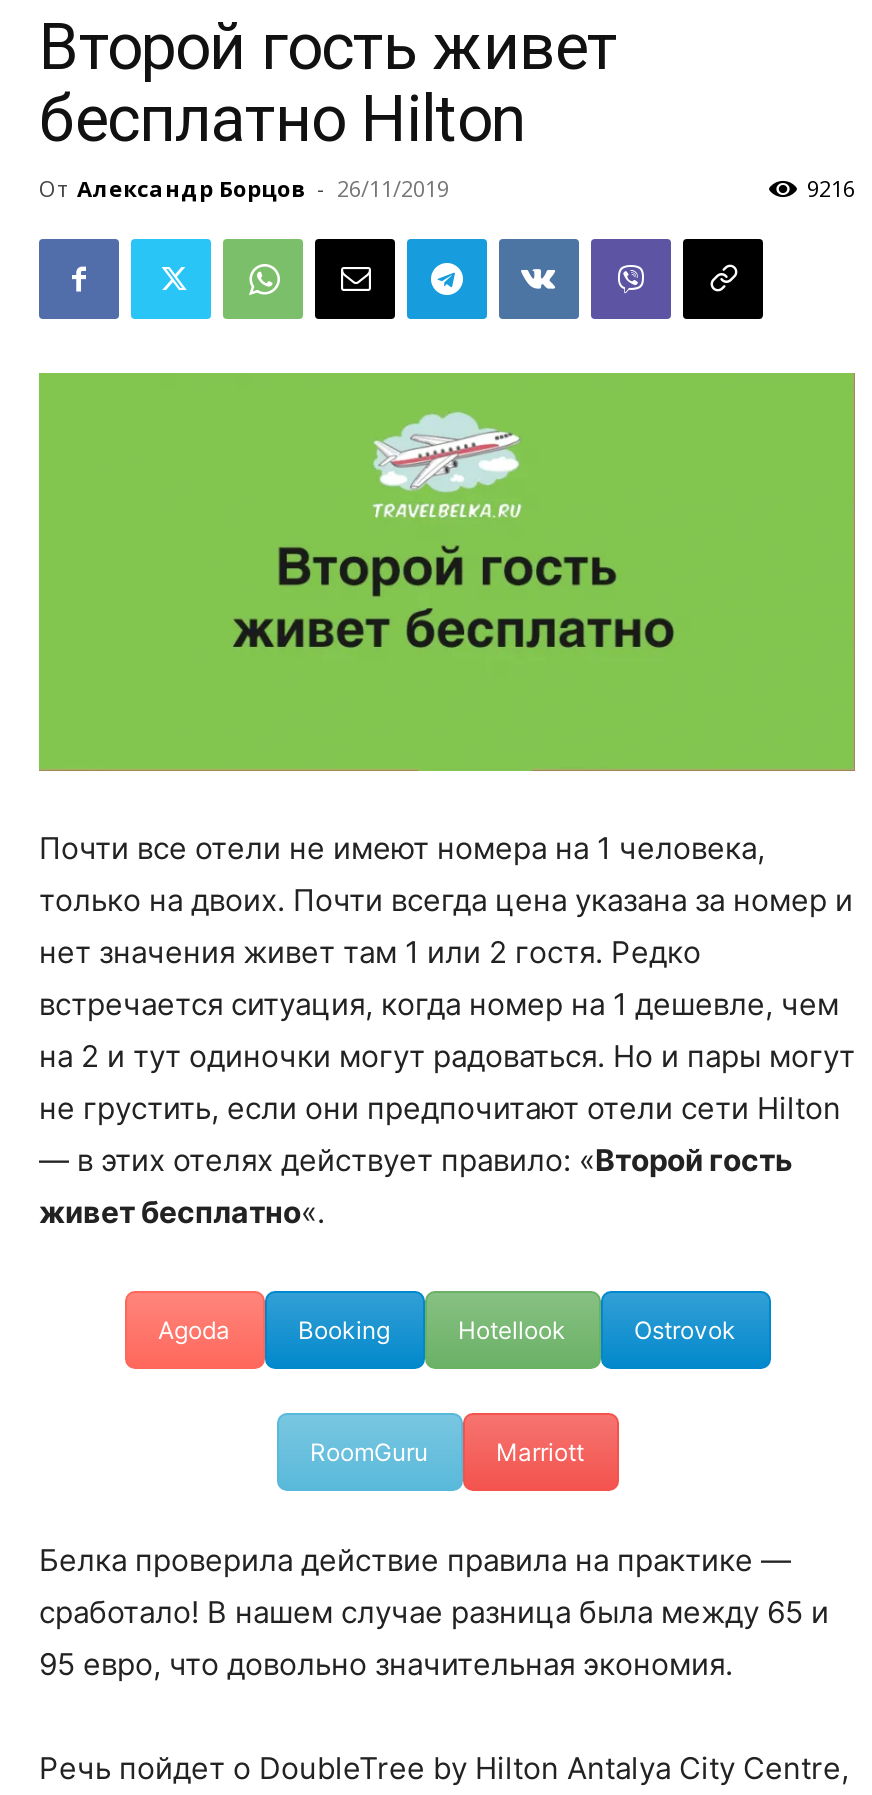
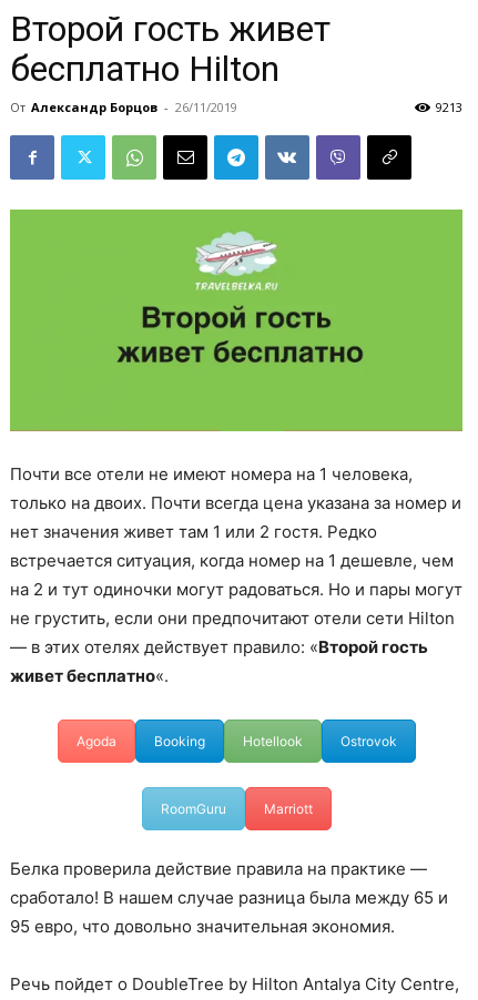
[807,173,855,203] 9216 -> [436,99,462,115] 9213

